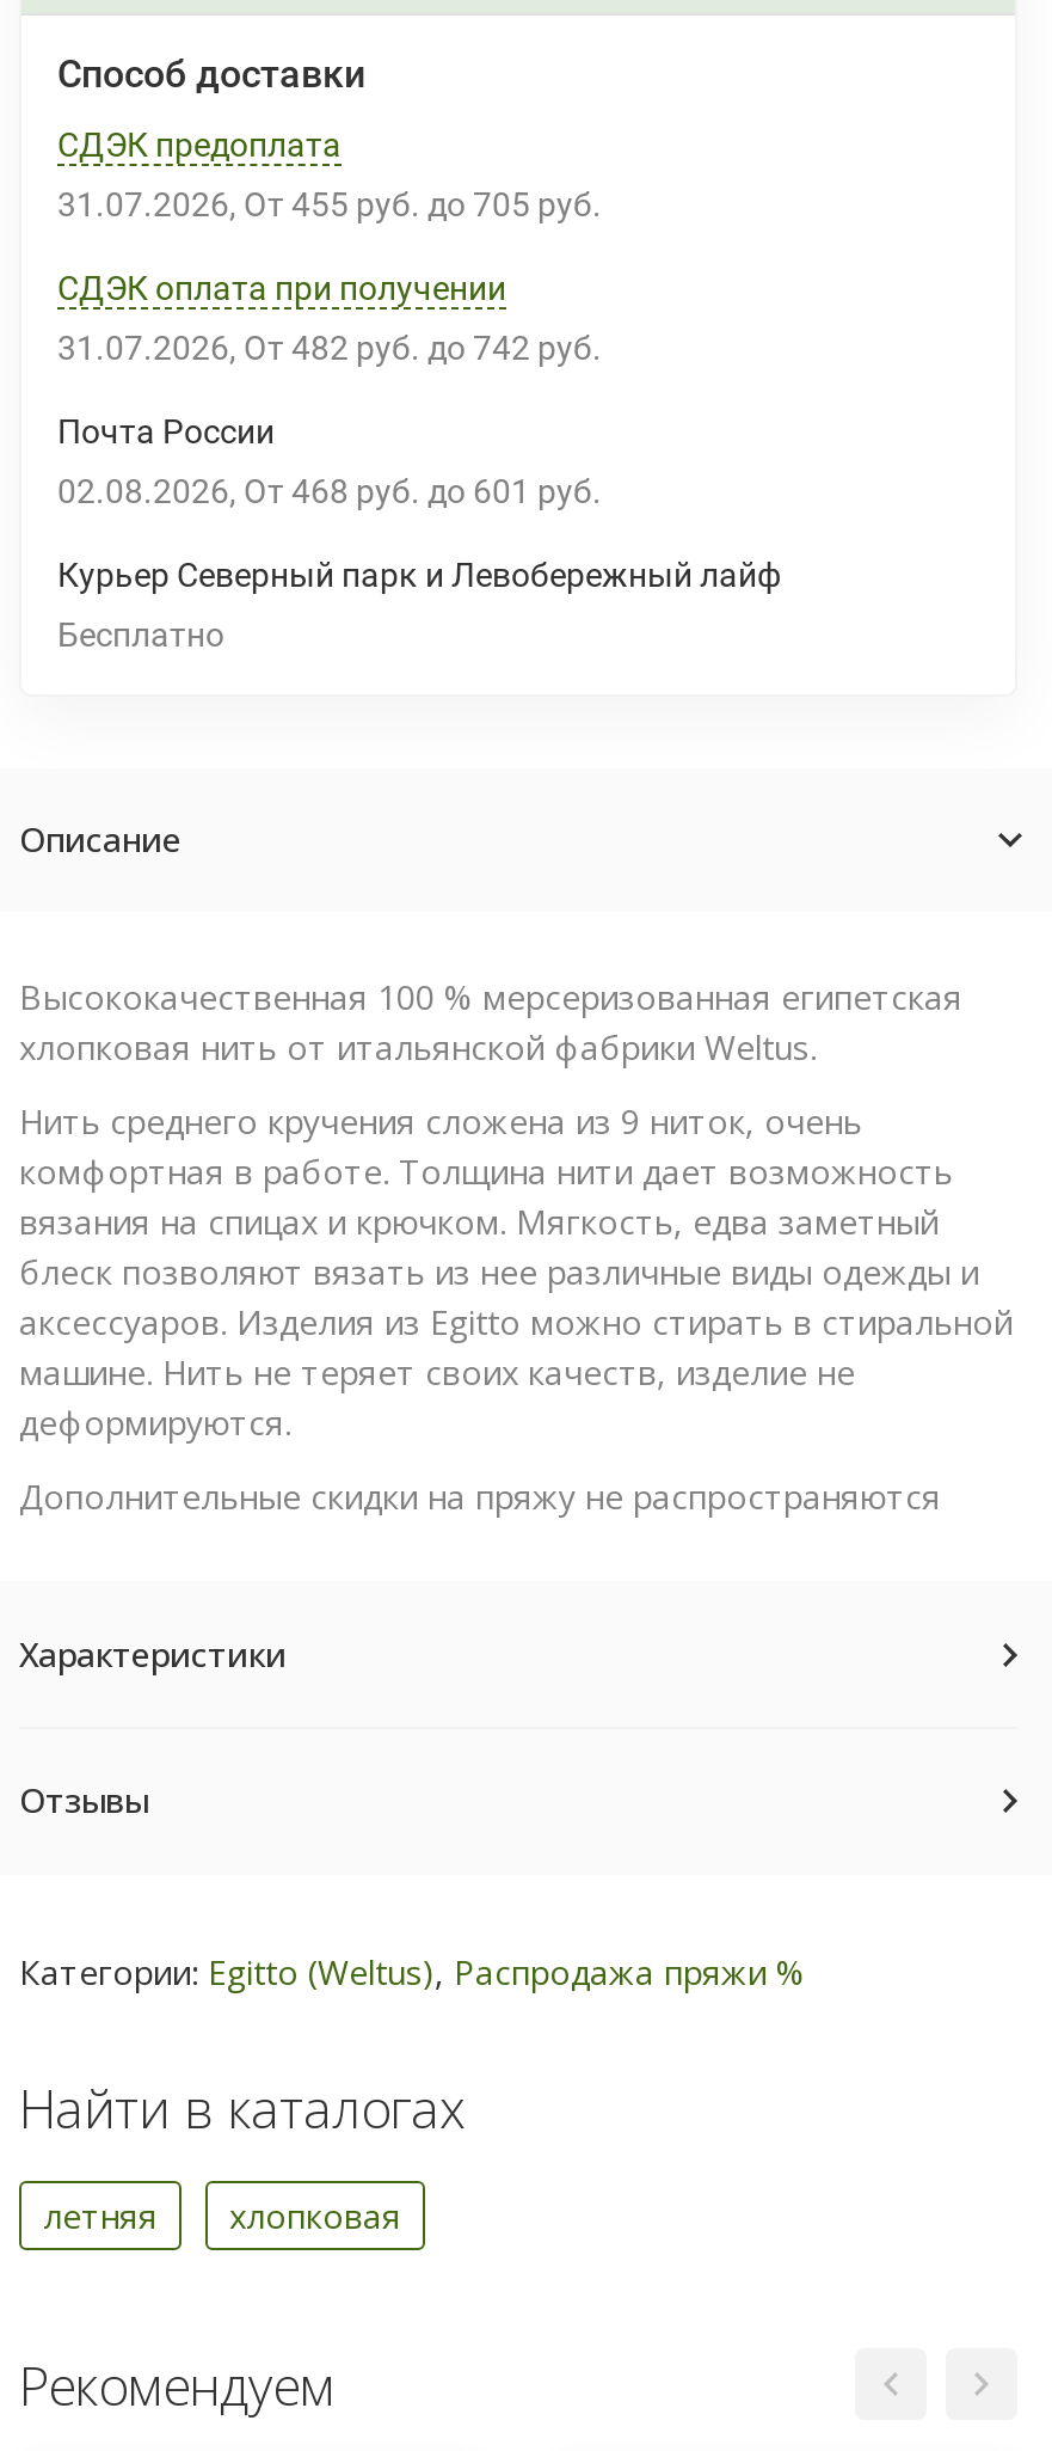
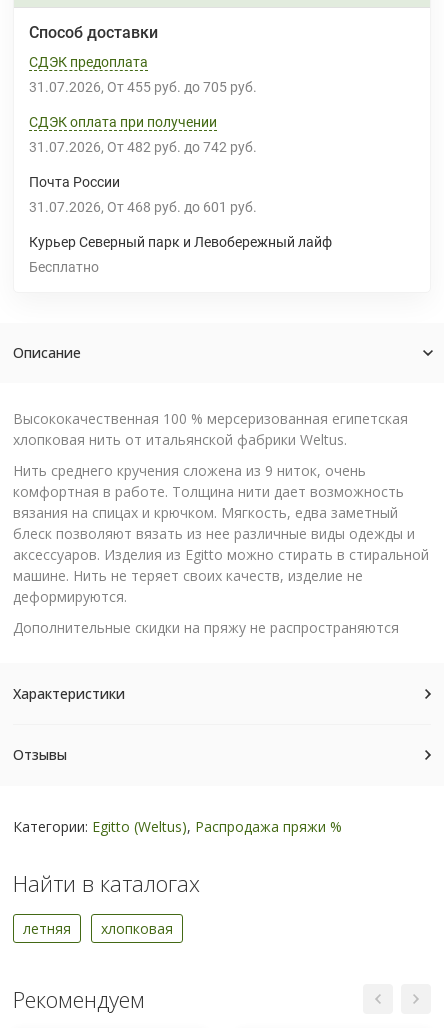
[57,472,284,510] 02.08.2026 От -> [29,199,124,215] 31.07.2026 От

